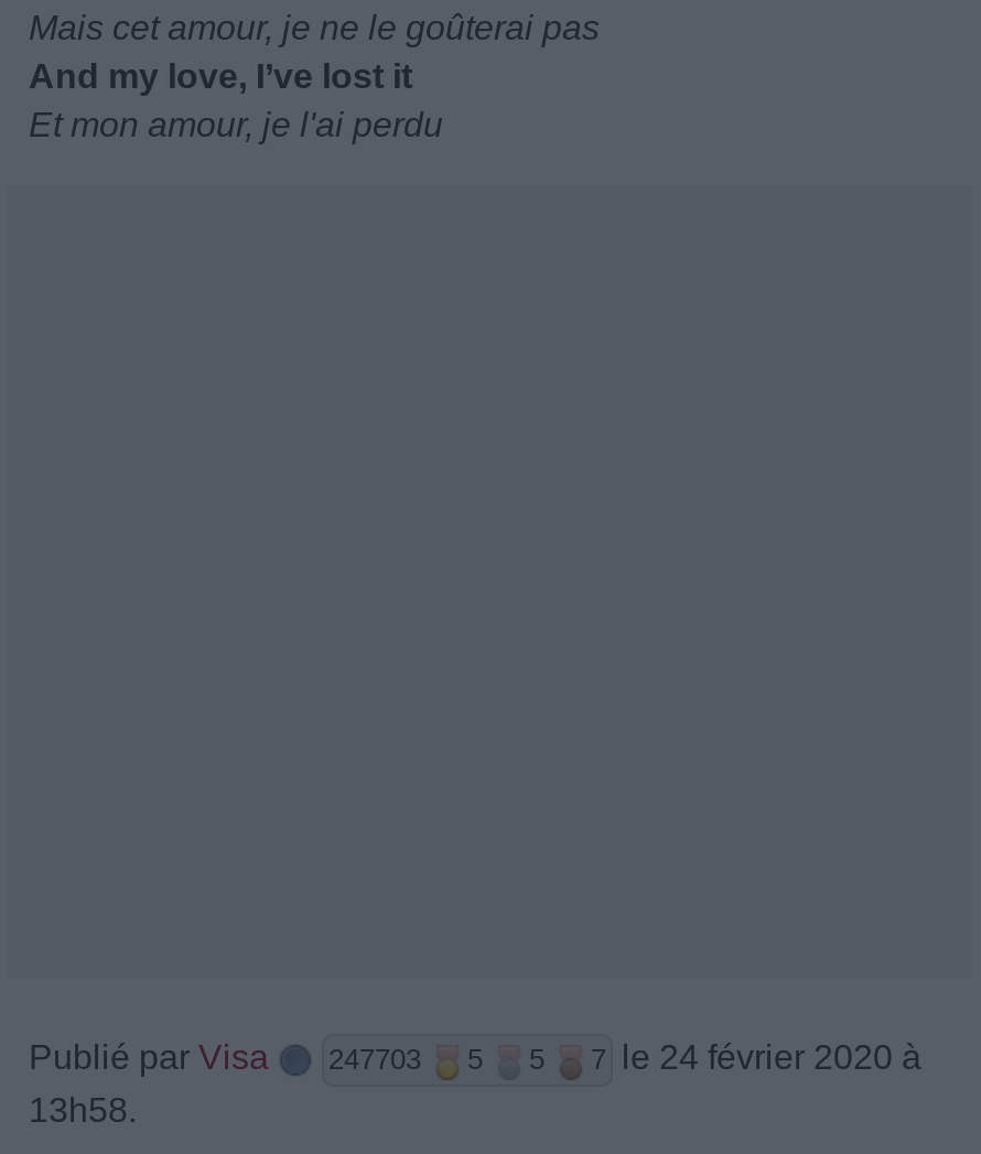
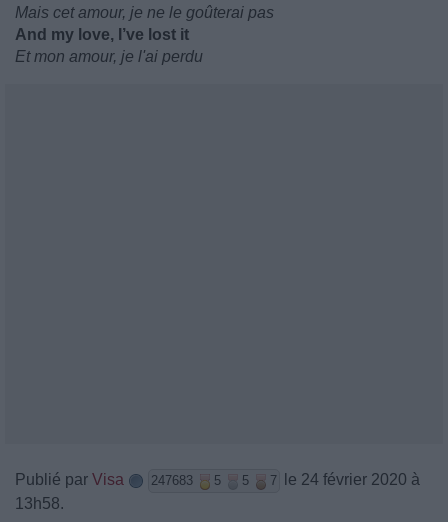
[29,1038,921,1076] Publié par Visa 247703 5 5 7 le 24 février 2020 à -> [15,471,420,488] Publié par Visa 247683 5 5 7 le 24 février 2020 à

